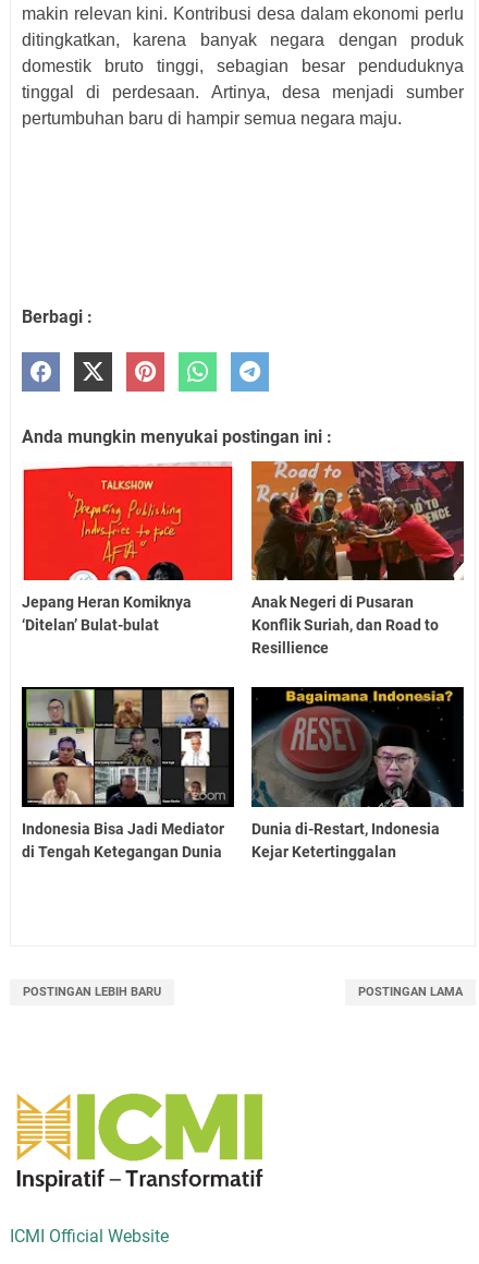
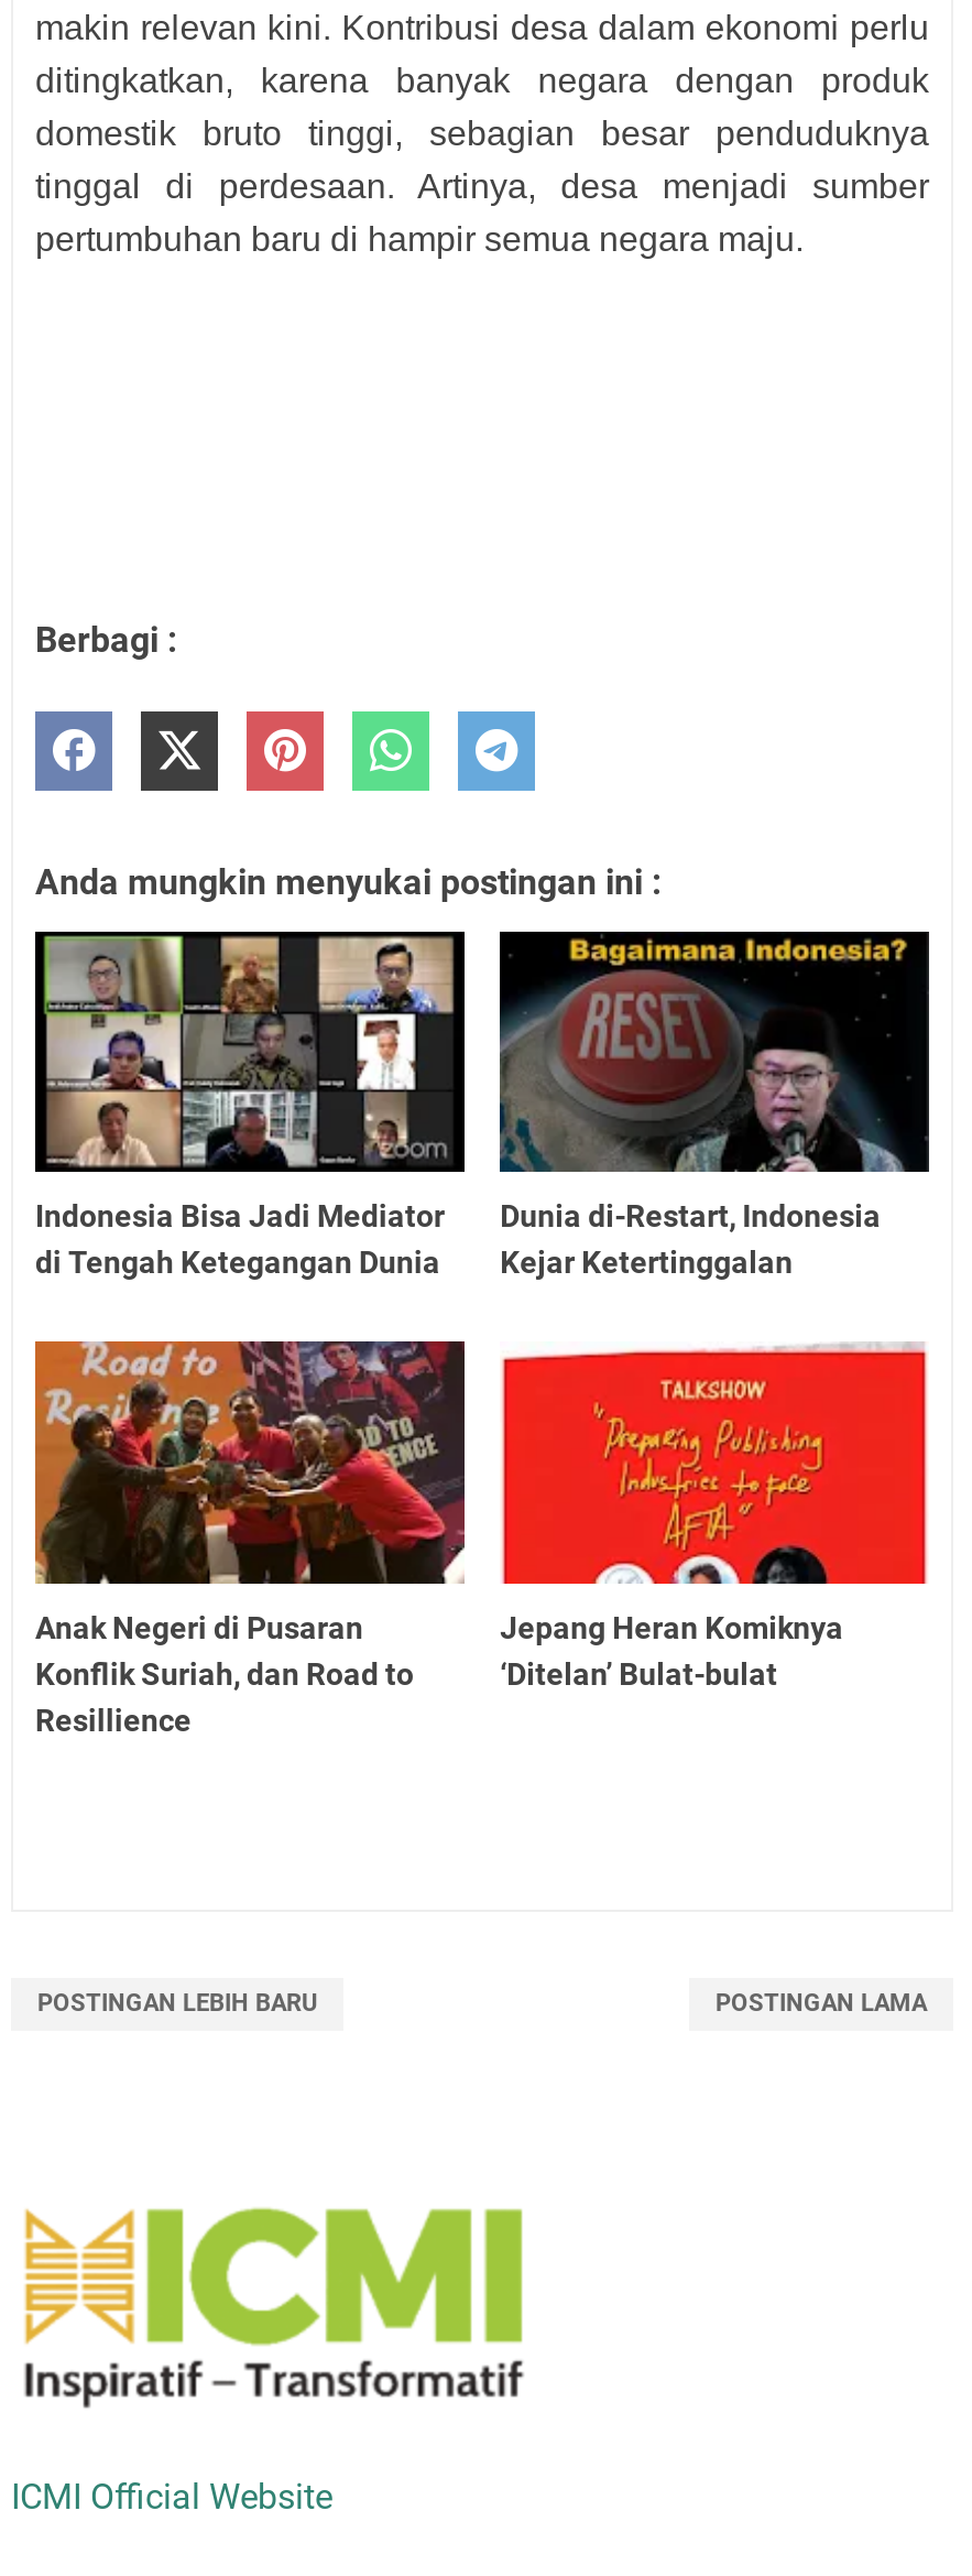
moved [22,461,234,634] -> [500,1341,929,1691]: [image] | Jepang Heran Komiknya | ‘Ditelan’ Bulat-bulat
moved [250,460,465,657] -> [33,1339,467,1737]: [image] | Anak Negeri di Pusaran | Konflik Suriah, dan Road to | Resillience
moved [22,688,440,860] -> [35,932,881,1280]: [image] | Indonesia Bisa Jadi Mediator | di Tengah Ketegangan Dunia | Dunia di-Restart, Indonesia | Kejar Ketertinggalan

